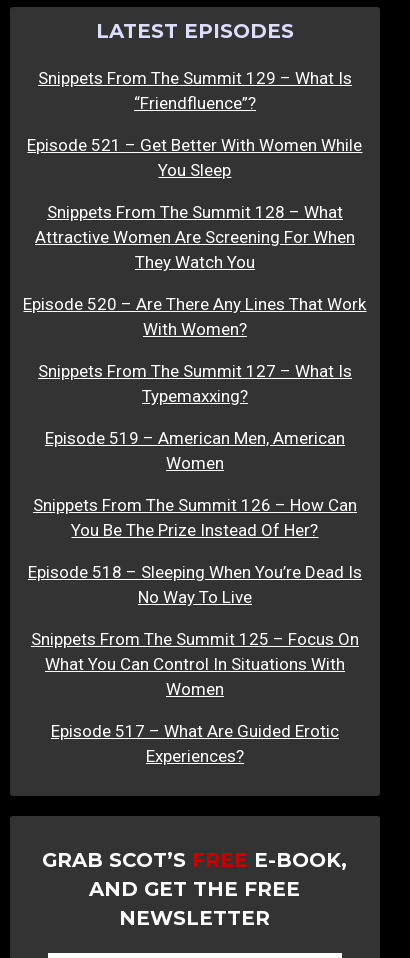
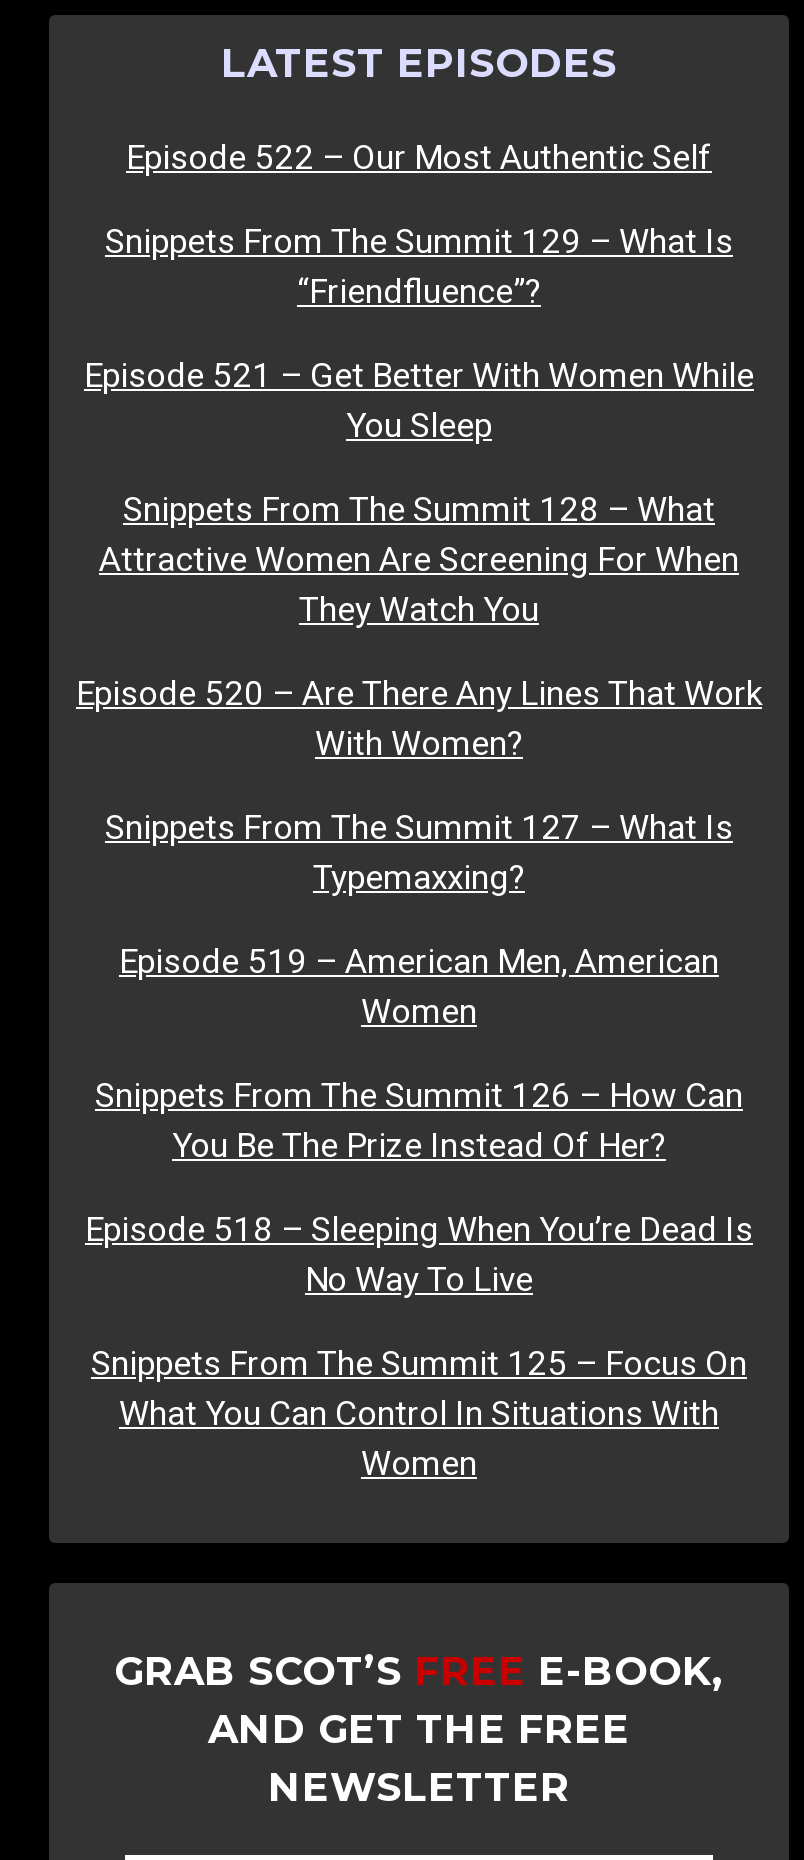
none -> [126,136,712,176] Episode 522 – Our Most Authentic Self
moved [23,68,366,699] -> [76,220,762,1482]: Snippets From The Summit 129 – What Is | “Friendfluence”? | Episode 521 – Get Better With Women While | ... | What You Can Control In Situations With | Women
[51,721,339,766] Episode 517 – What Are Guided Erotic | Experiences? -> none

